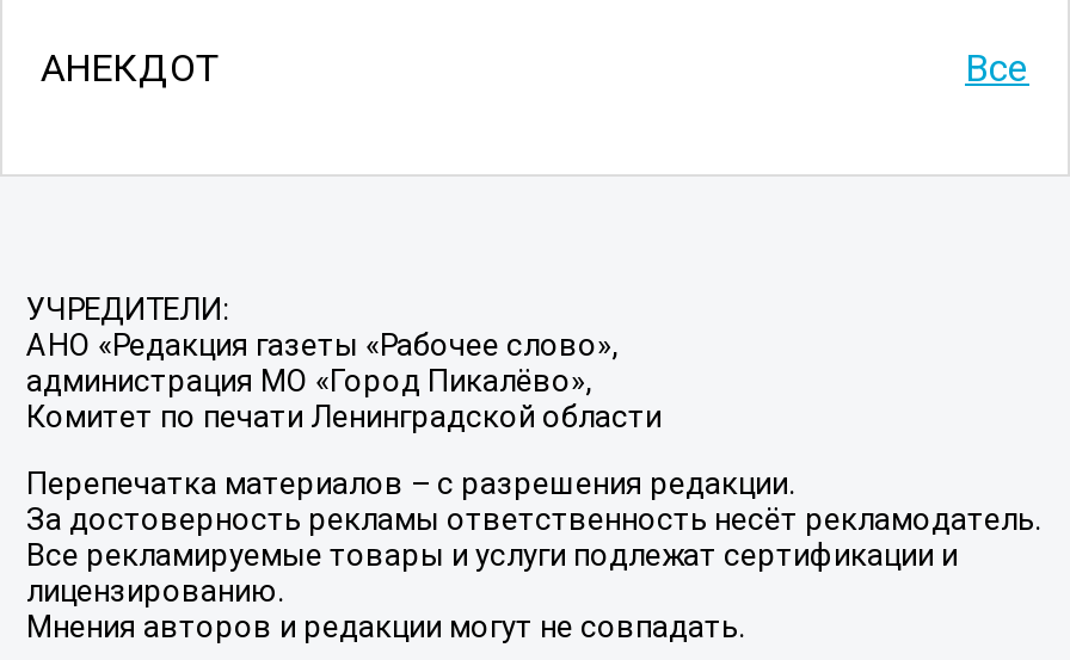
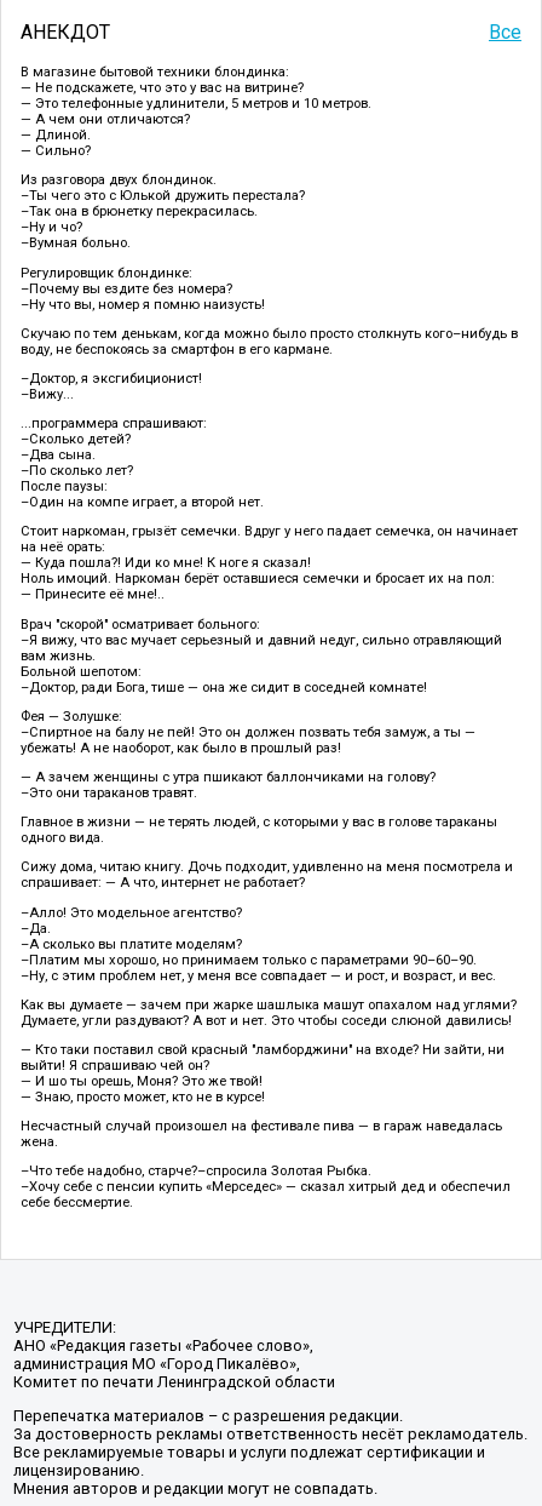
none -> [21,65,518,1211] В магазине бытовой техники блондинка: | — Не подскажете, что это у вас на витрине? | — Это телефонные удлинители, 5 метров и 10 метров. | — А чем они отличаются? | — Длиной. | — Сильно? | Из разговора двух блондинок. | –Ты чего это с Юлькой дружить перестала? | –Так она в брюнетку перекрасилась. | –Ну и чо? | –Вумная больно. | Регулировщик блондинке: | –Почему вы ездите без номера? | –Ну что вы, номер я помню наизусть! | Скучаю по тем денькам, когда можно было просто столкнуть кого–нибудь в | воду, не беспокоясь за смартфон в его кармане. | –Доктор, я эксгибиционист! | –Вижу... | ...программера спрашивают: | –Сколько детей? | –Два сына. | –По сколько лет? | После паузы: | –Один на компе играет, а второй нет. | Стоит наркоман, грызёт семечки. Вдруг у него падает семечка, он начинает | на неё орать: | — Куда пошла?! Иди ко мне! К ноге я сказал! | Ноль имоций. Наркоман берёт оставшиеся семечки и бросает их на пол: | — Принесите её мне!.. | Врач "скорой" осматривает больного: | –Я вижу, что вас мучает серьезный и давний недуг, сильно отравляющий | вам жизнь. | Больной шепотом: | –Доктор, ради Бога, тише — она же сидит в соседней комнате! | Фея — Золушке: | –Спиртное на балу не пей! Это он должен позвать тебя замуж, а ты — | убежать! А не наоборот, как было в прошлый раз! | — А зачем женщины с утра пшикают баллончиками на голову? | –Это они тараканов травят. | Главное в жизни — не терять людей, с которыми у вас в голове тараканы | одного вида. | Сижу дома, читаю книгу. Дочь подходит, удивленно на меня посмотрела и | спрашивает: — А что, интернет не работает? | –Алло! Это модельное агентство? | –Да. | –А сколько вы платите моделям? | –Платим мы хорошо, но принимаем только с параметрами 90–60–90. | –Ну, с этим проблем нет, у меня все совпадает — и рост, и возраст, и вес. | Как вы думаете — зачем при жарке шашлыка машут опахалом над углями? | Думаете, угли раздувают? А вот и нет. Это чтобы соседи слюной давились! | — Кто таки поставил свой красный "ламборджини" на входе? Ни зайти, ни | выйти! Я спрашиваю чей он? | — И шо ты орешь, Моня? Это же твой! | — Знаю, просто может, кто не в курсе! | Несчастный случай произошел на фестивале пива — в гараж наведалась | жена. | –Что тебе надобно, старче?–спросила Золотая Рыбка. | –Хочу себе с пенсии купить «Мерседес» — сказал хитрый дед и обеспечил | себе бессмертие.

